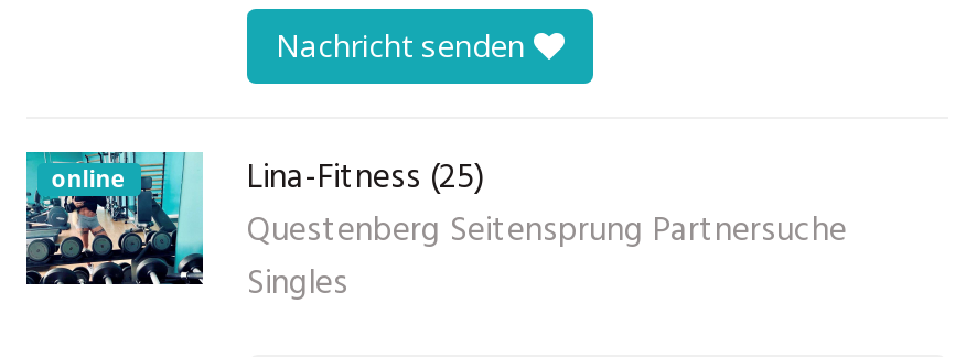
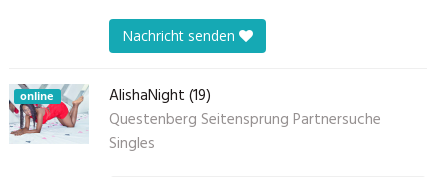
[24,150,485,286] [image] | Lina-Fitness (25) -> [9,83,211,144] [image] | AlishaNight (19)

